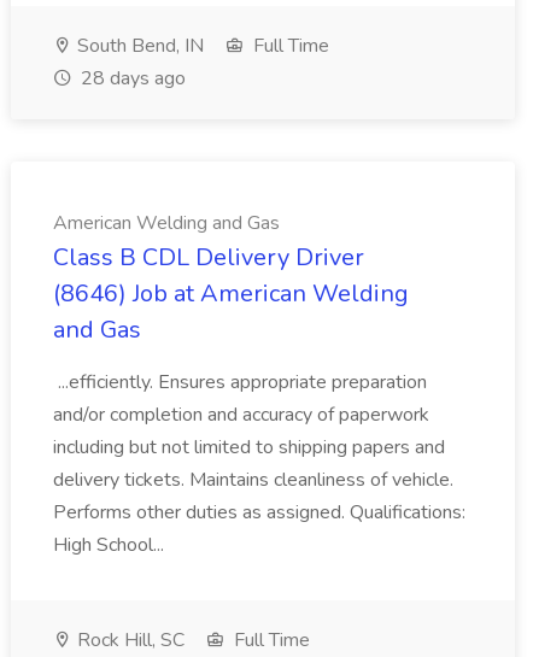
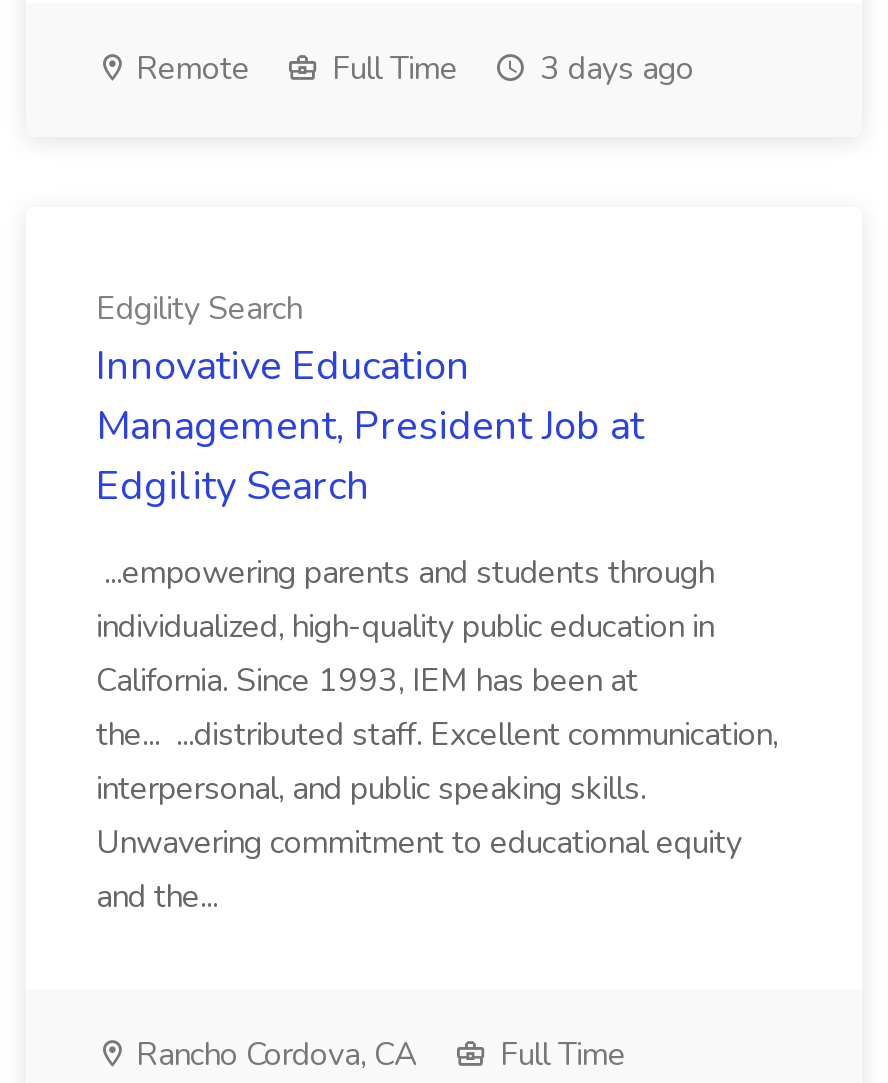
[72,33,204,59] South Bend, IN -> [128,47,250,91] Remote
[76,65,186,92] 28 days ago -> [532,47,694,91] 3 days ago
[53,210,409,346] American Welding and Gas | Class B CDL Delivery Driver | (8646) Job at American Welding | and Gas -> [96,287,644,513] Edgility Search | Innovative Education | Management, President Job at | Edgility Search
[53,369,465,558] ...efficiently. Ensures appropriate preparation | and/or completion and accuracy of paperwork | including but not limited to shipping papers and | delivery tickets. Maintains cleanliness of vehicle. | Performs other duties as assigned. Qualifications: | High School... -> [96,551,778,919] ...empowering parents and students through | individualized, high-quality public education in | California. Since 1993, IEM has been at | the... ...distributed staff. Excellent communication, | interpersonal, and public speaking skills. | Unwavering commitment to educational equity | and the...
[72,627,184,653] Rock Hill, SC -> [128,1033,418,1077] Rancho Cordova, CA

